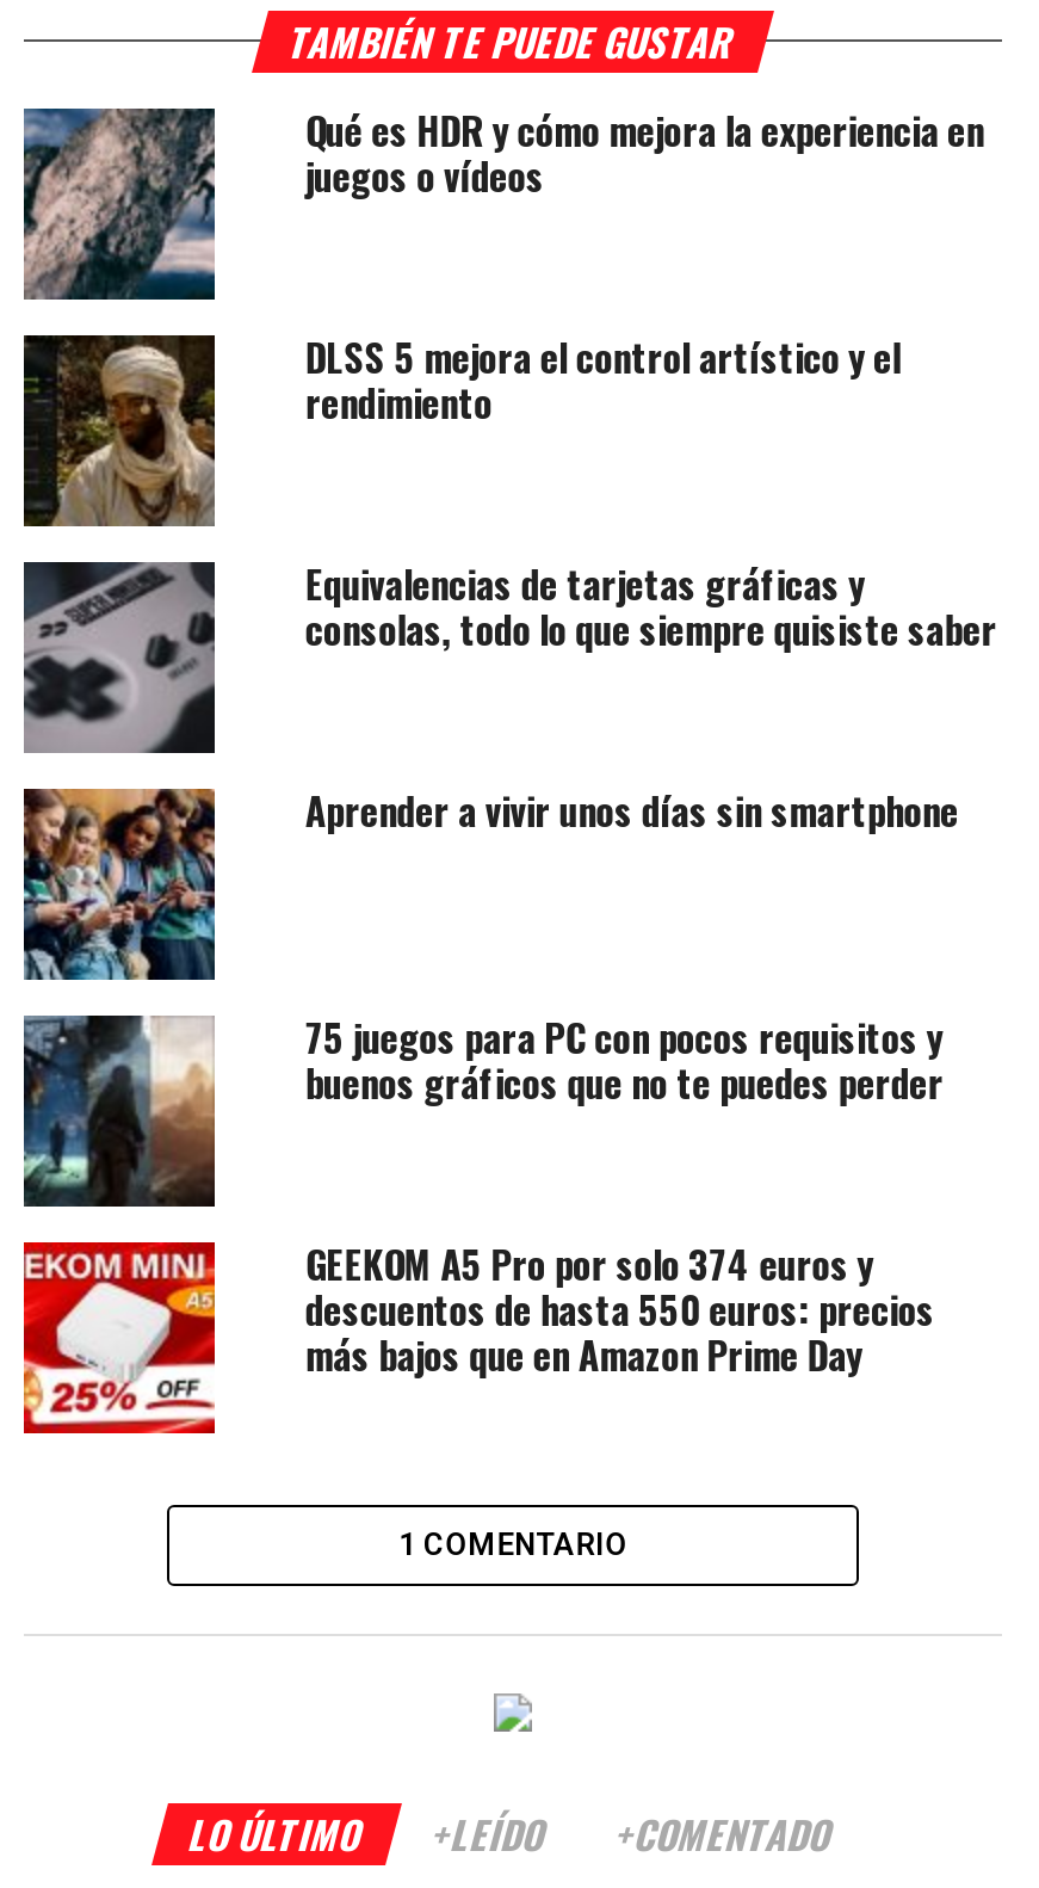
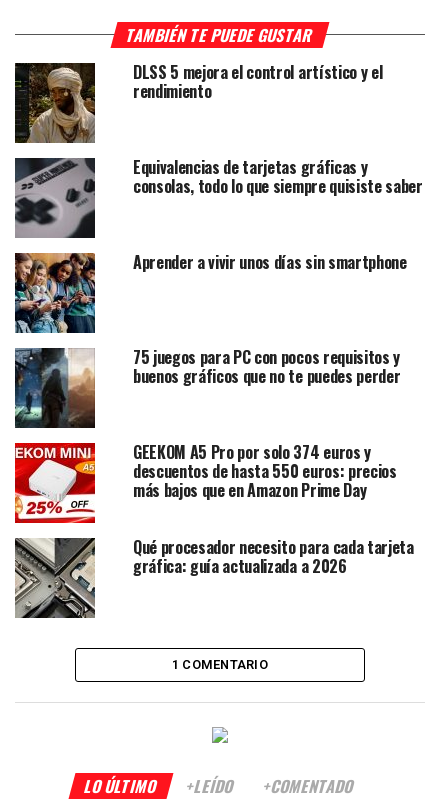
[21,101,984,302] [image] | Qué es HDR y cómo mejora la experiencia en | juegos o vídeos -> none
moved [21,328,997,1383] -> [14,60,423,502]: [image] | DLSS 5 mejora el control artístico y el | rendimiento | ... | descuentos de hasta 550 euros: precios | más bajos que en Amazon Prime Day
none -> [14,535,414,619] [image] | Qué procesador necesito para cada tarjeta | gráfica: guía actualizada a 2026

